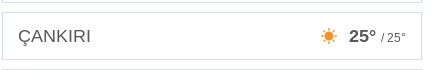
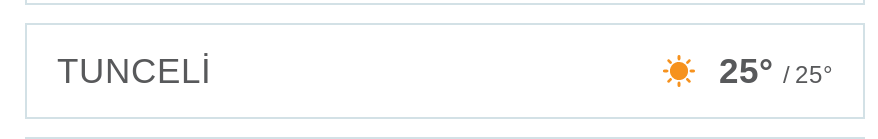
[18,26,91,46] ÇANKIRI -> [57,51,211,91] TUNCELİ

